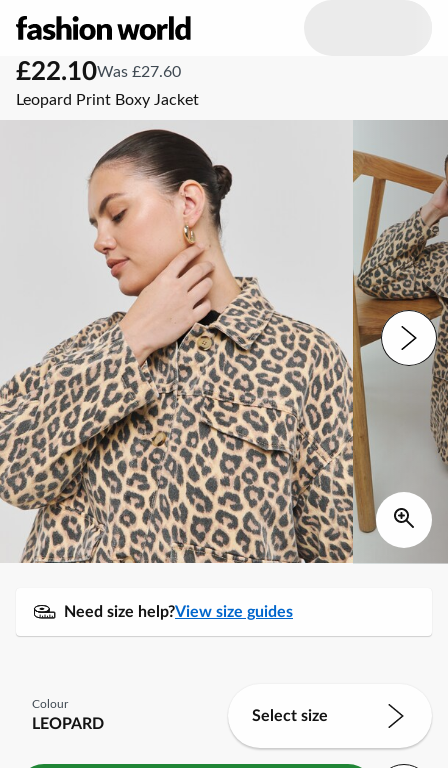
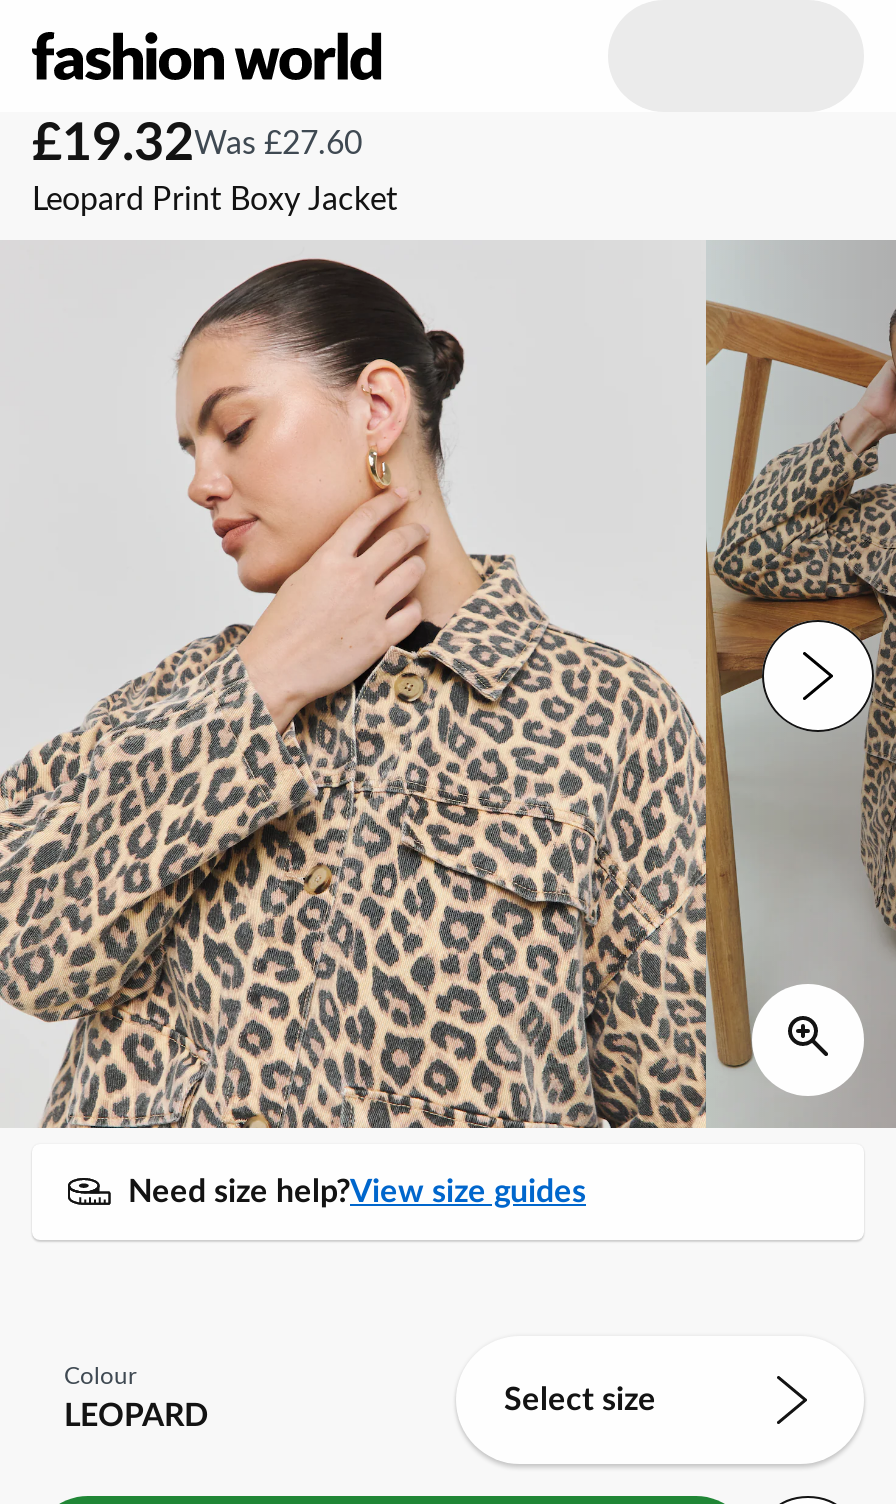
[16,59,181,85] £22.10Was £27.60 -> [32,118,362,170] £19.32Was £27.60

